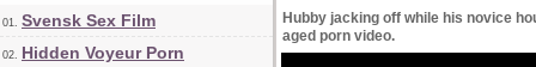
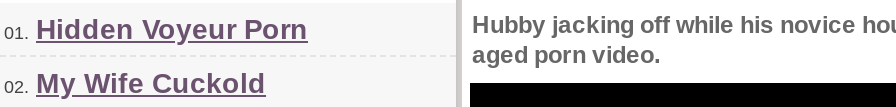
[2,11,156,30] 01. Svensk Sex Film -> [4,13,308,45] 01. Hidden Voyeur Porn
[2,43,184,62] 02. Hidden Voyeur Porn -> [4,67,266,99] 02. My Wife Cuckold

